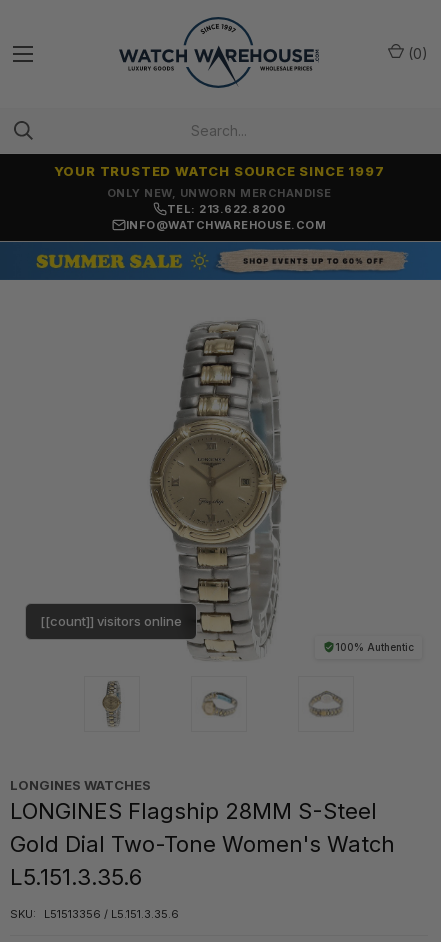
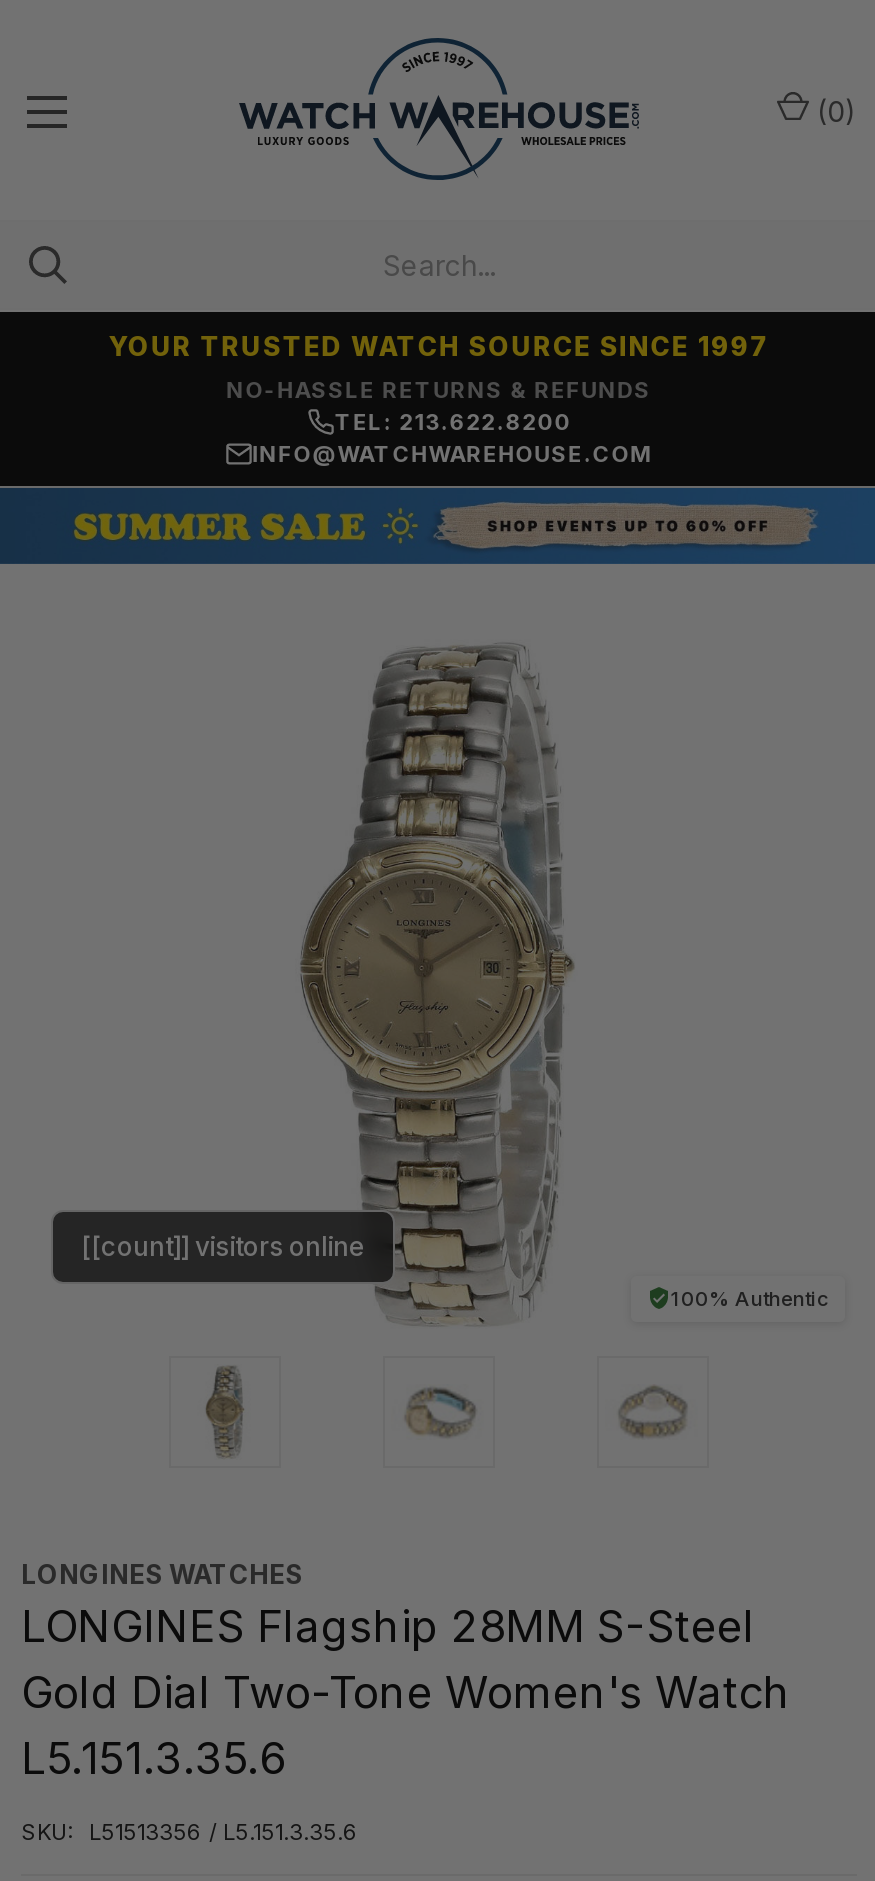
[106,186,331,200] ONLY NEW, UNWORN MERCHANDISE -> [227,376,651,404] NO-HASSLE RETURNS & REFUNDS

